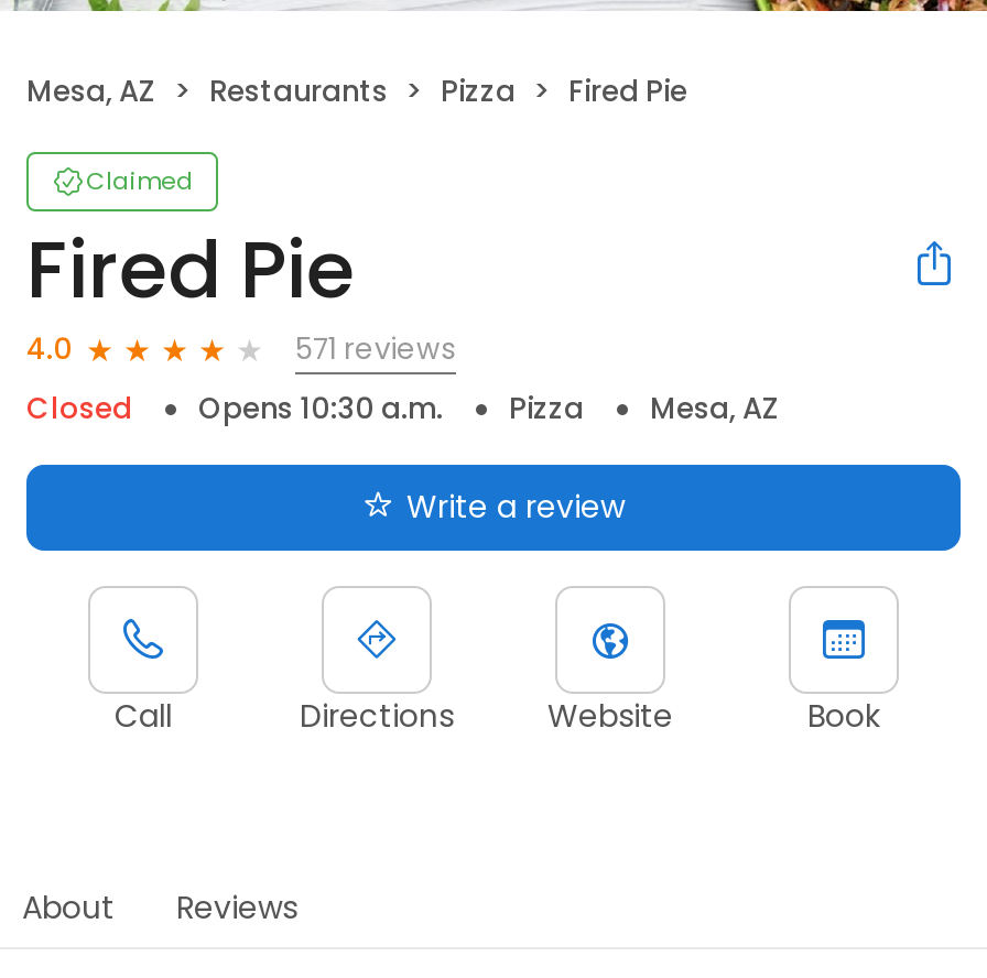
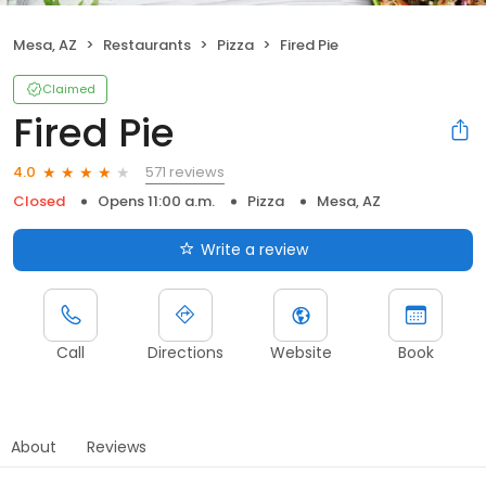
[26,387,780,429] Closed Opens 10:30 a.m. Pizza Mesa, AZ -> [13,191,381,211] Closed Opens 11:00 a.m. Pizza Mesa, AZ

